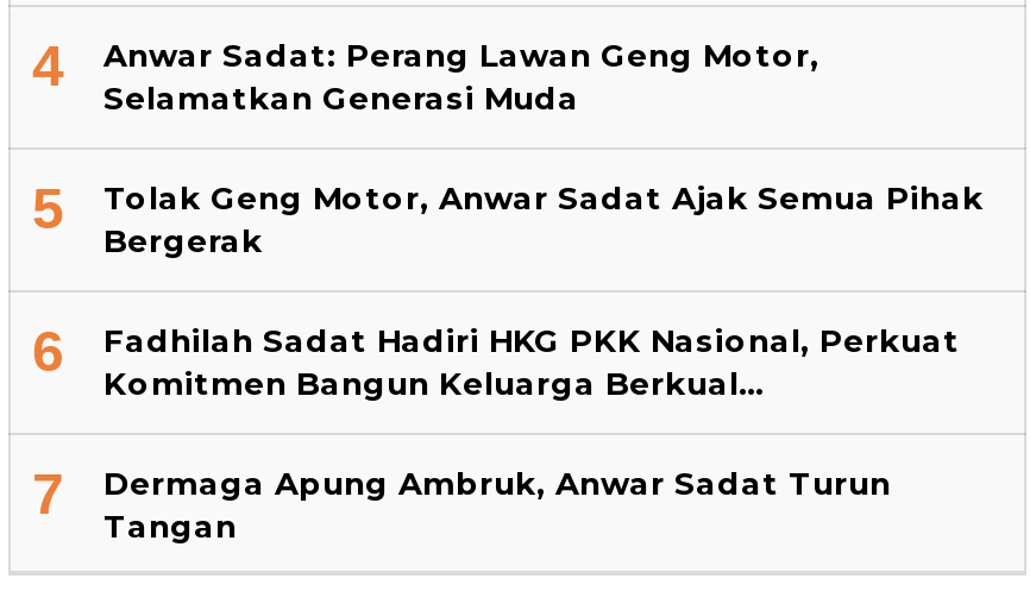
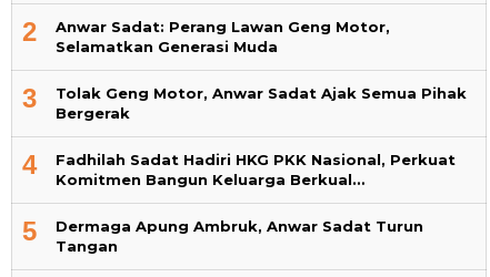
[32,34,819,117] 4 Anwar Sadat: Perang Lawan Geng Motor, Selamatkan Generasi Muda -> [22,17,390,56] 2 Anwar Sadat: Perang Lawan Geng Motor, Selamatkan Generasi Muda
[32,176,984,259] 5 Tolak Geng Motor, Anwar Sadat Ajak Semua Pihak Bergerak -> [22,83,467,122] 3 Tolak Geng Motor, Anwar Sadat Ajak Semua Pihak Bergerak
[32,319,960,402] 6 Fadhilah Sadat Hadiri HKG PKK Nasional, Perkuat Komitmen Bangun Keluarga Berkual… -> [22,150,456,188] 4 Fadhilah Sadat Hadiri HKG PKK Nasional, Perkuat Komitmen Bangun Keluarga Berkual…
[32,462,891,545] 7 Dermaga Apung Ambruk, Anwar Sadat Turun Tangan -> [22,216,423,255] 5 Dermaga Apung Ambruk, Anwar Sadat Turun Tangan

